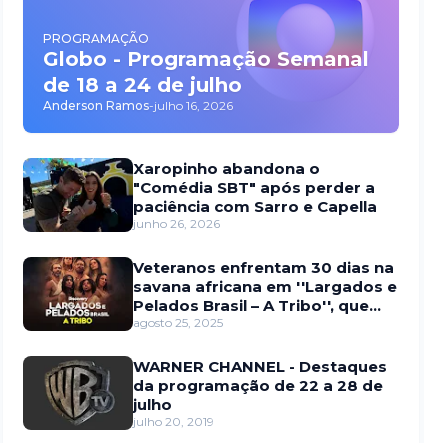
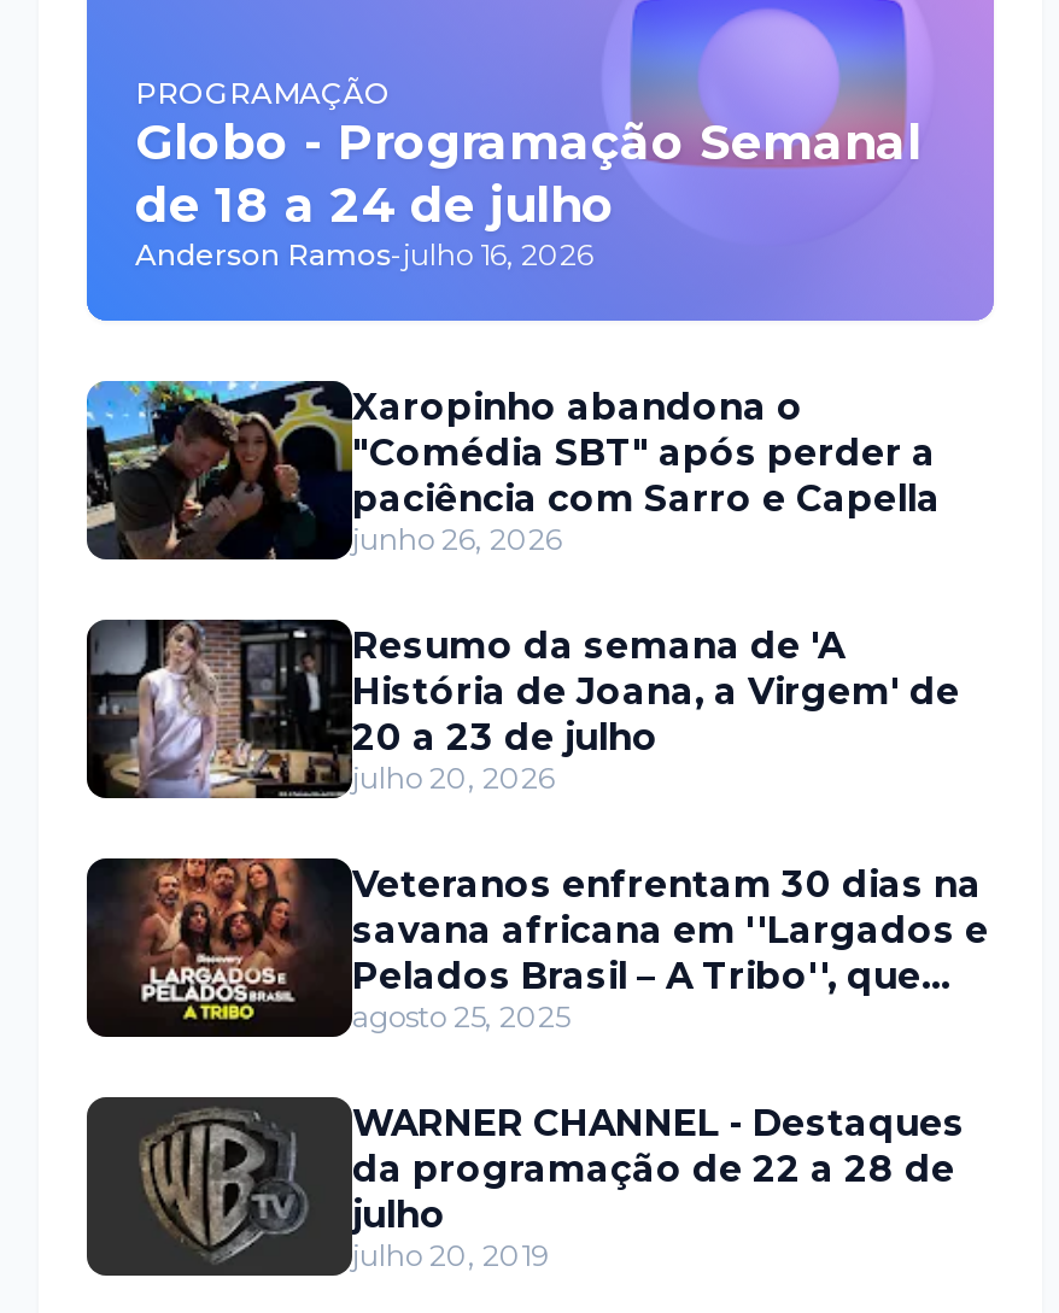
none -> [92,617,960,801] [image] | Resumo da semana de 'A | História de Joana, a Virgem' de | 20 a 23 de julho | julho 20, 2026

